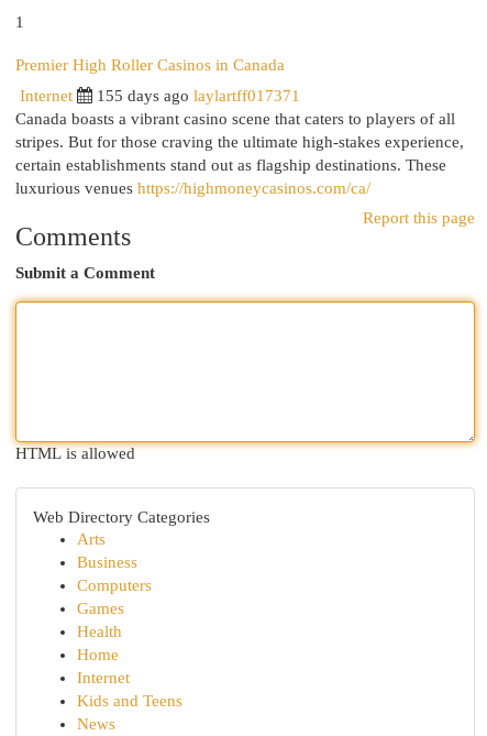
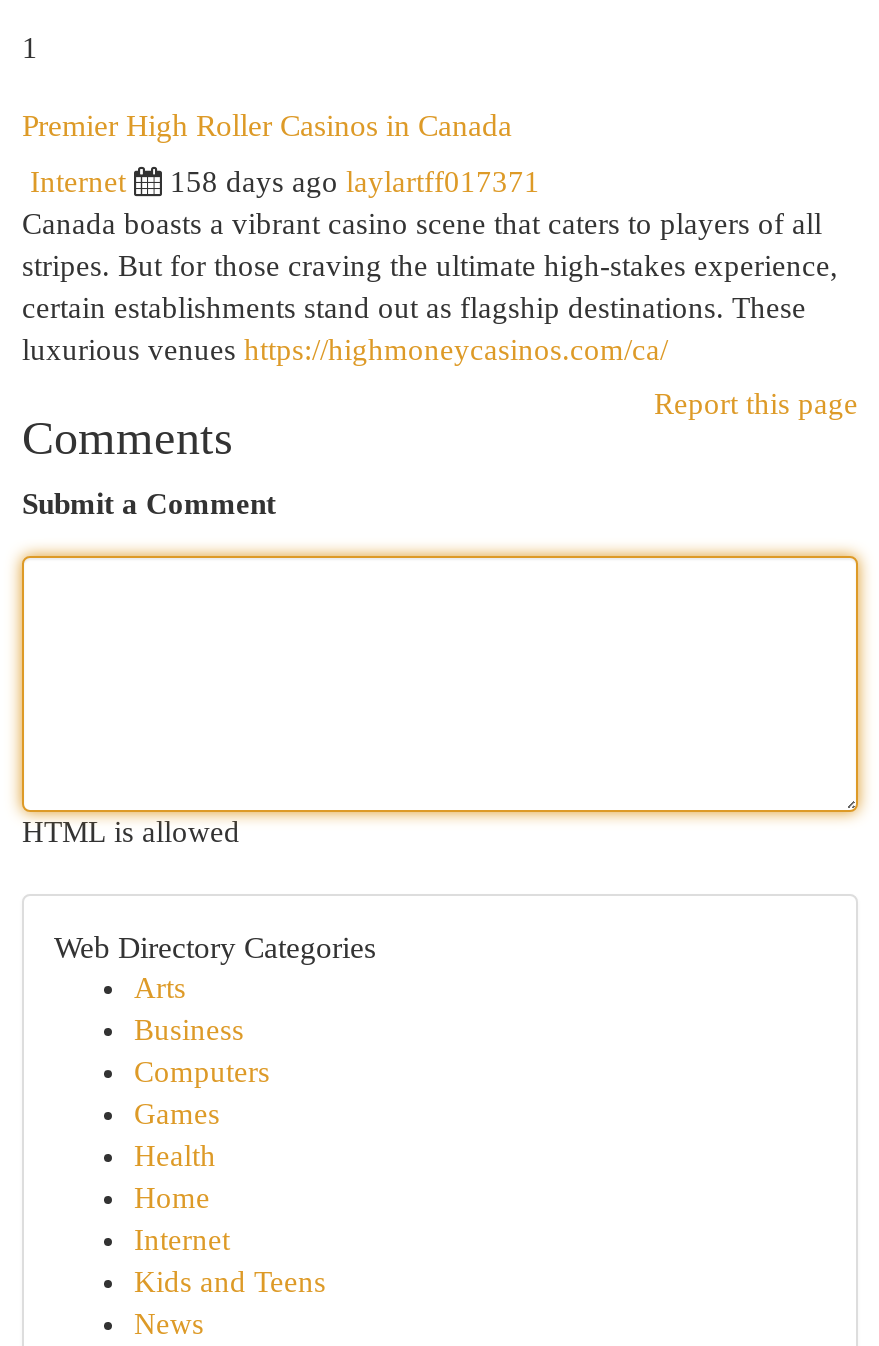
[97,87,300,105] 155 days ago laylartff017371 -> [170,166,540,198] 158 days ago laylartff017371

